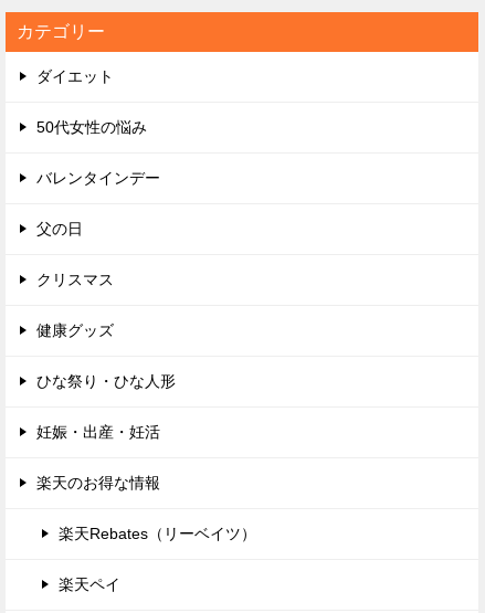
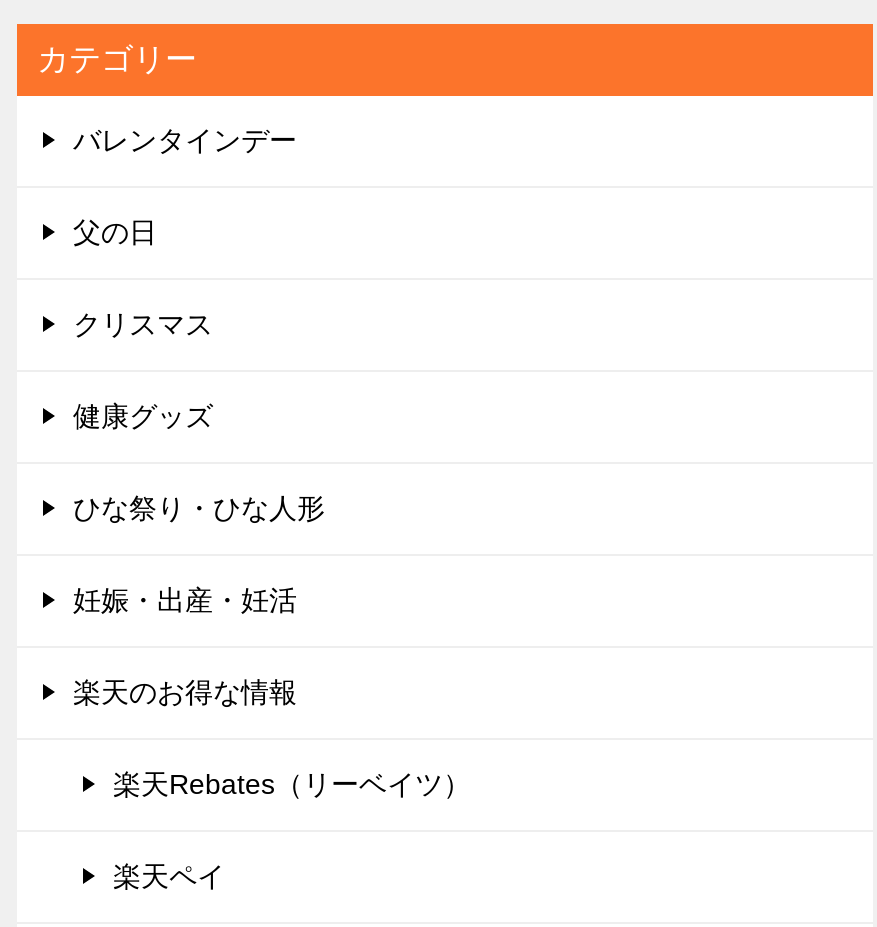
[36,67,147,136] ダイエット | 50代女性の悩み -> none

